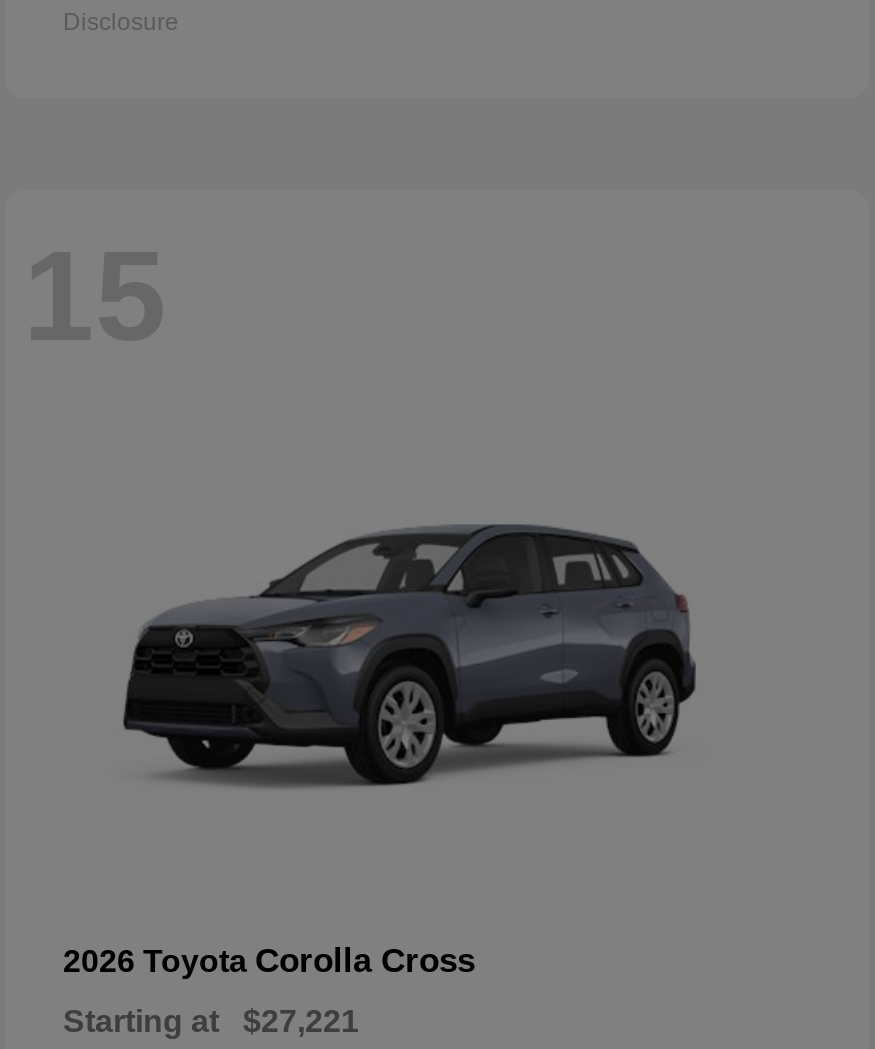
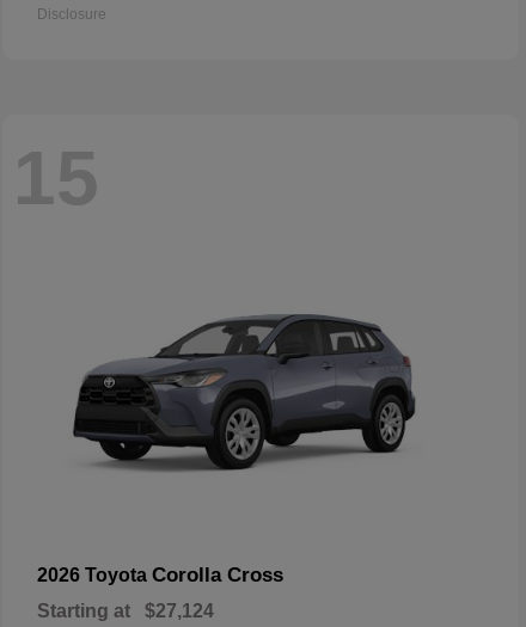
[63,1005,359,1039] Starting at $27,221 -> [37,601,214,621] Starting at $27,124

